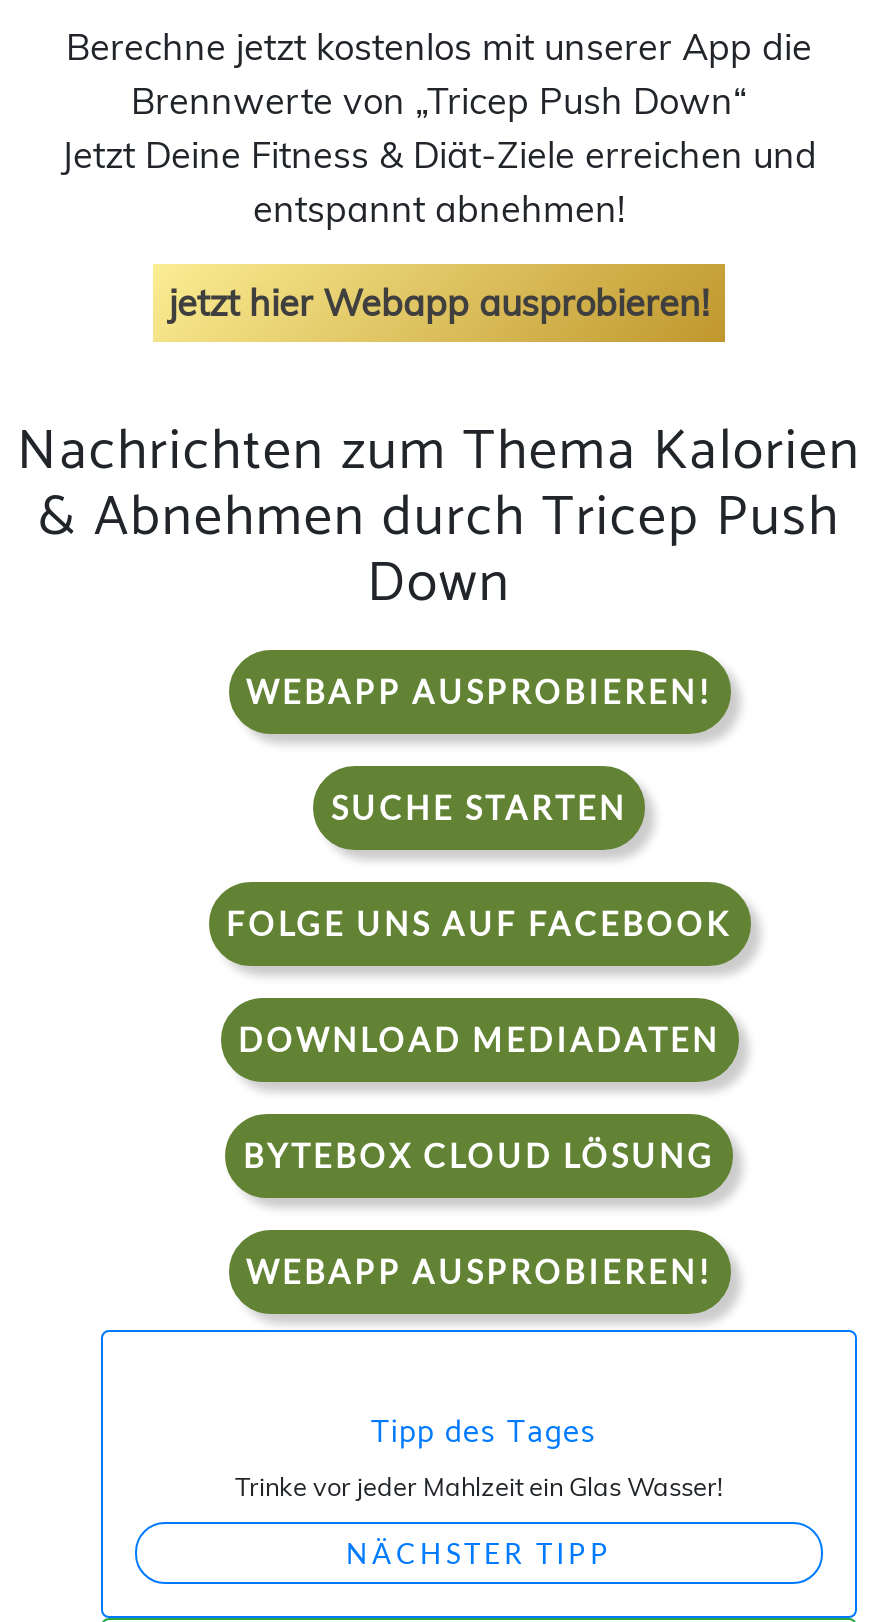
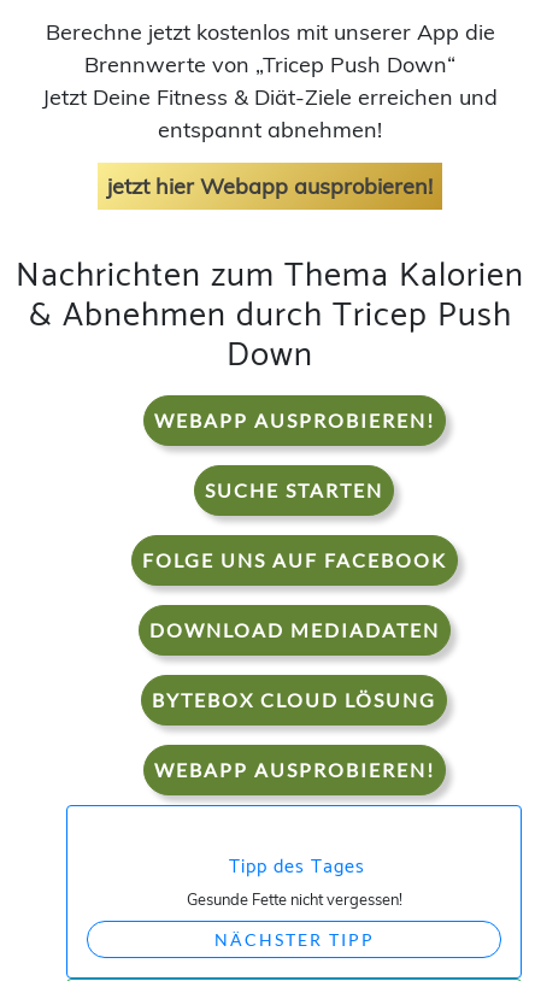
[235,1470,723,1502] Trinke vor jeder Mahlzeit ein Glas Wasser! -> [186,890,402,909] Gesunde Fette nicht vergessen!

